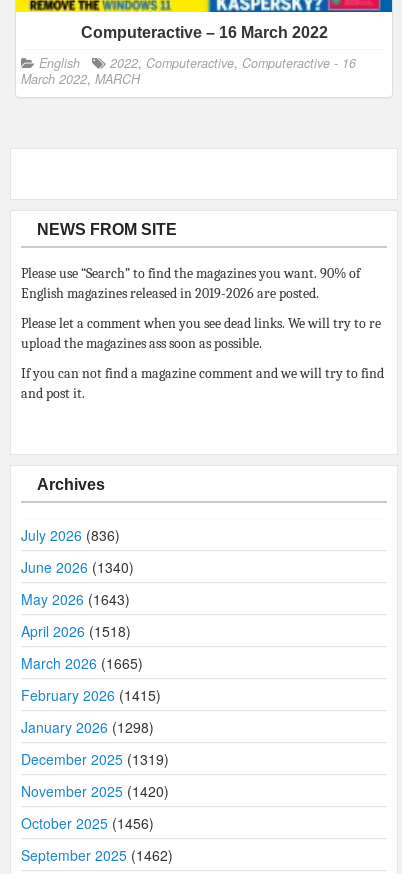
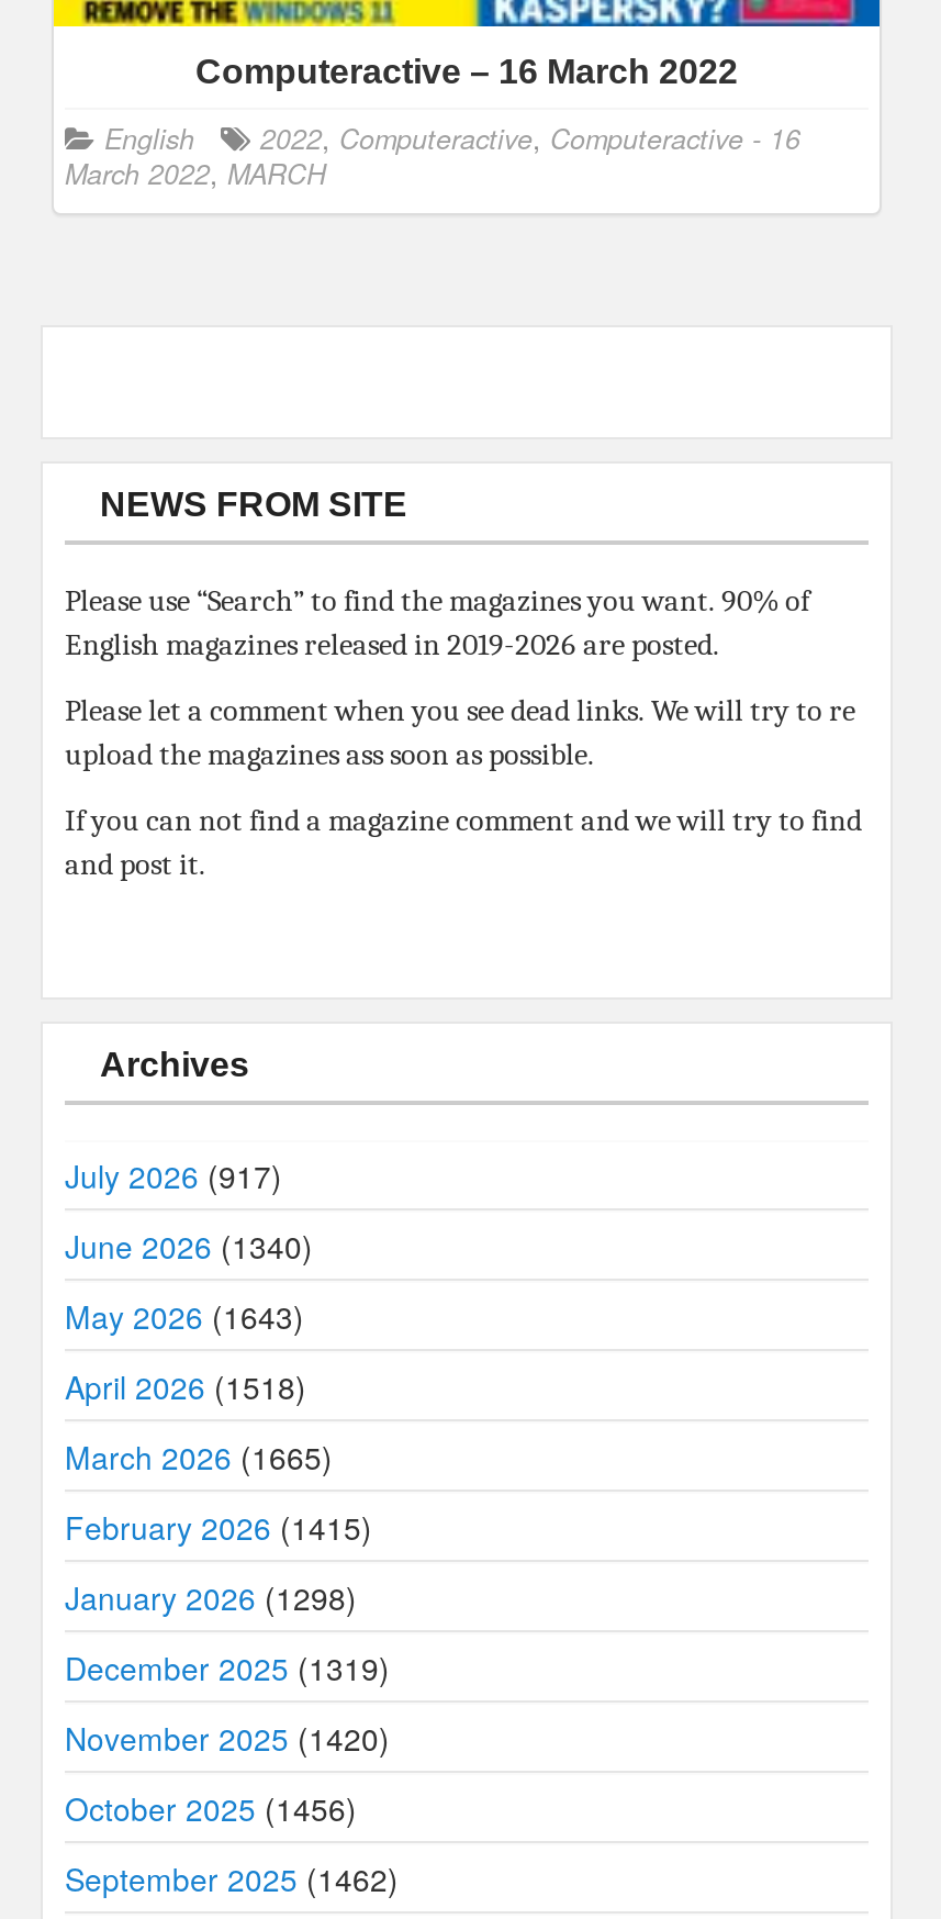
[21,525,120,545] July 2026 (836) -> [65,1154,282,1198] July 2026 (917)

